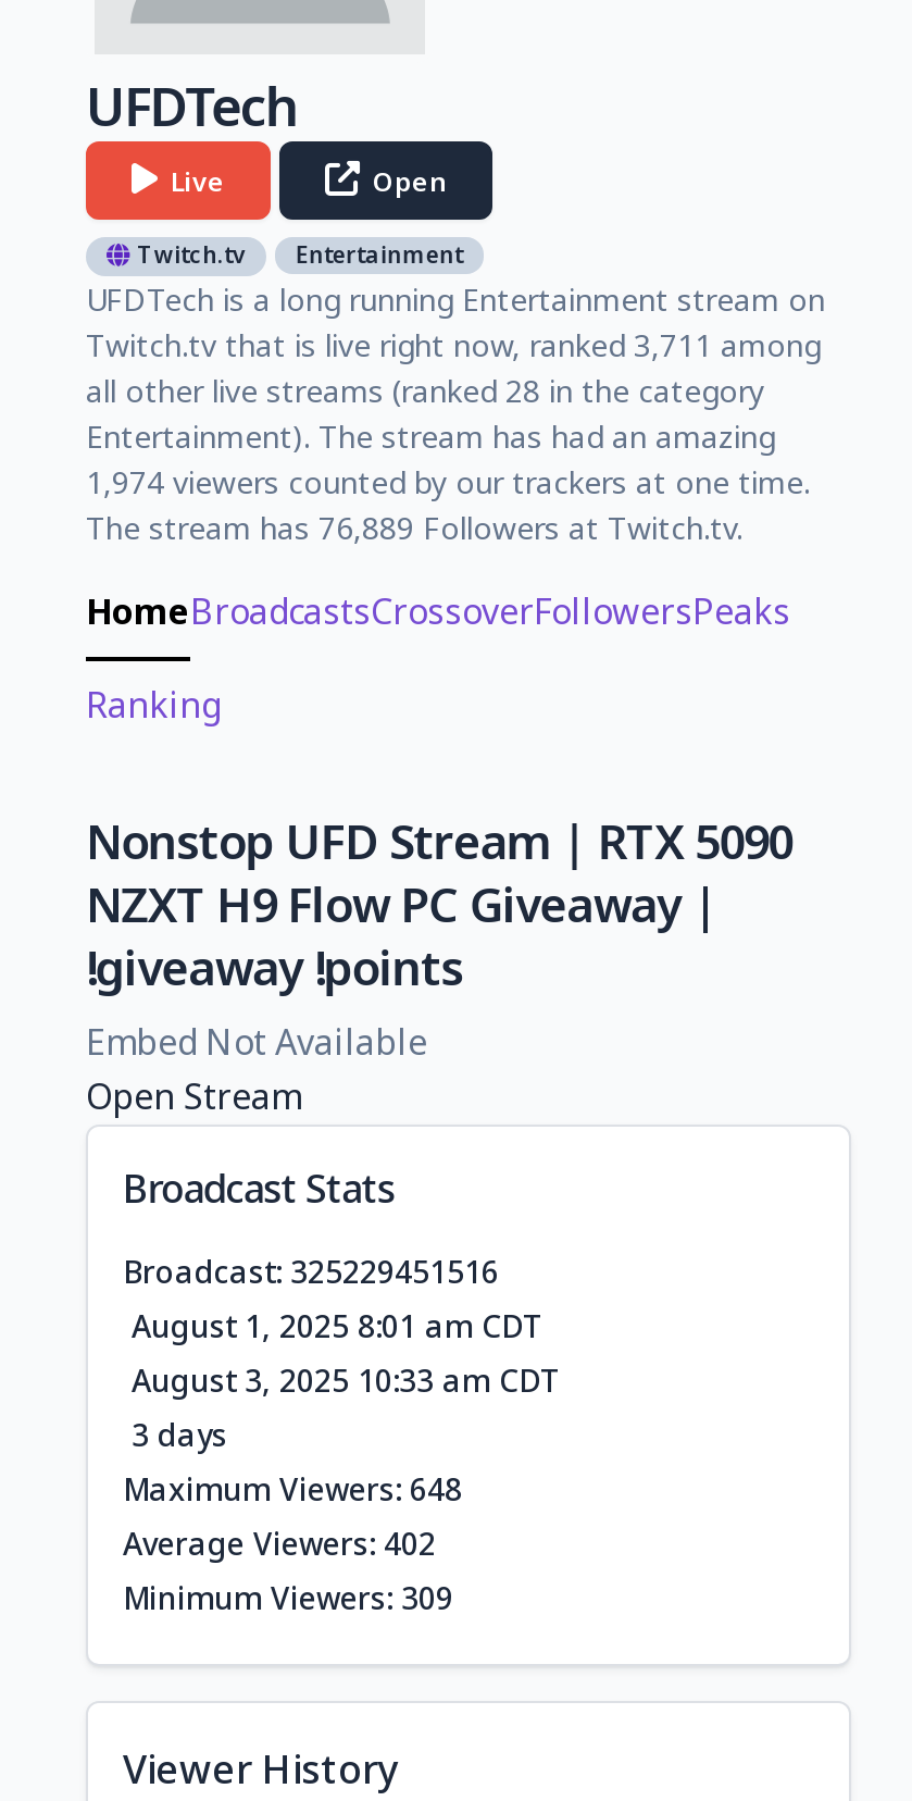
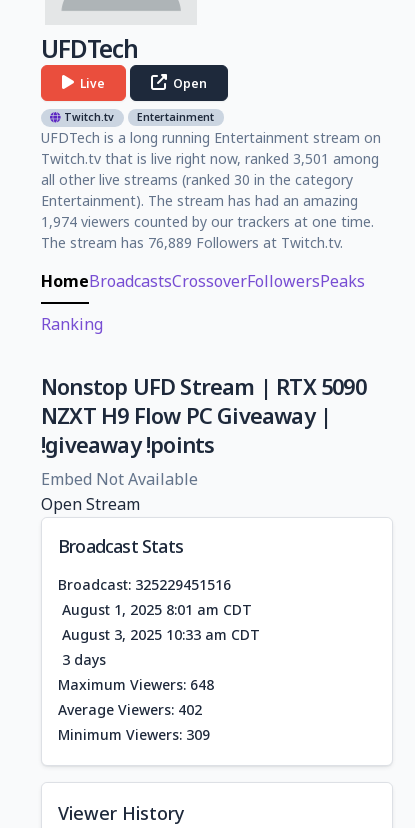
[86,324,821,365] Twitch.tv that is live right now, ranked 3,711 among -> [41,149,379,168] Twitch.tv that is live right now, ranked 3,501 among
[86,370,764,411] all other live streams (ranked 28 in the category -> [41,170,353,189] all other live streams (ranked 30 in the category

